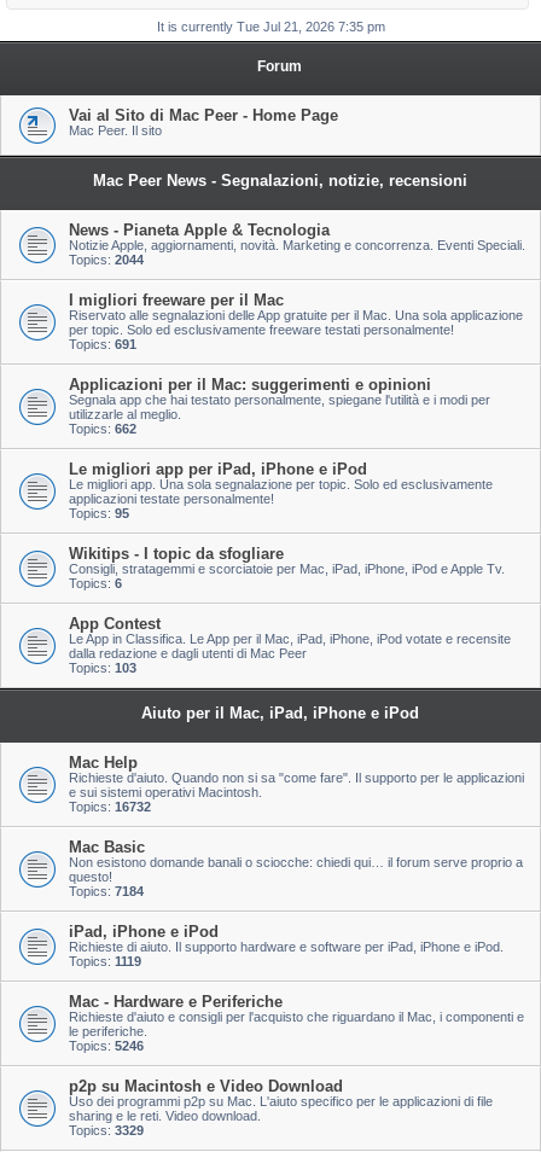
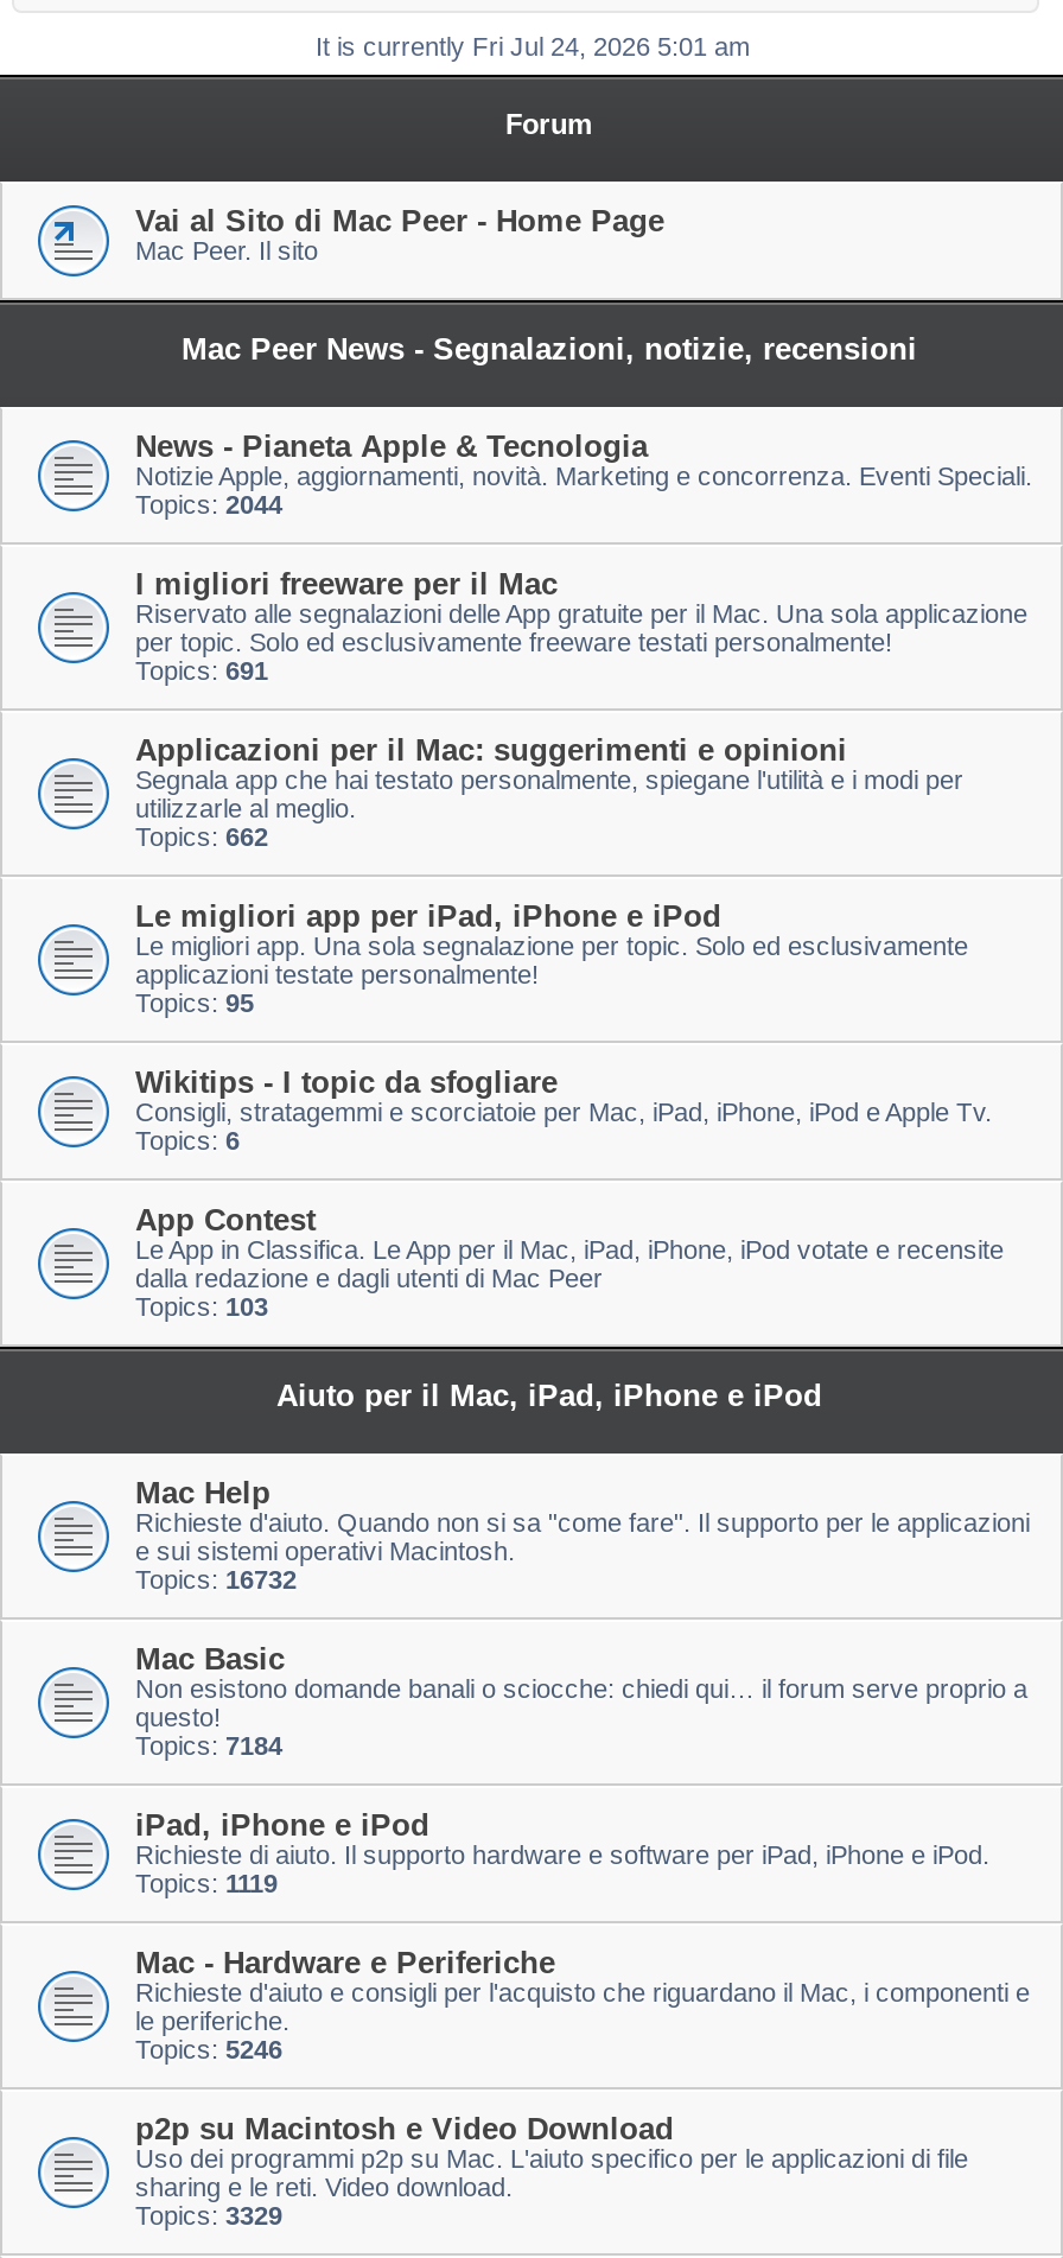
[157,19,385,34] It is currently Tue Jul 21, 2026 7:35 pm -> [316,32,750,61] It is currently Fri Jul 24, 2026 5:01 am

